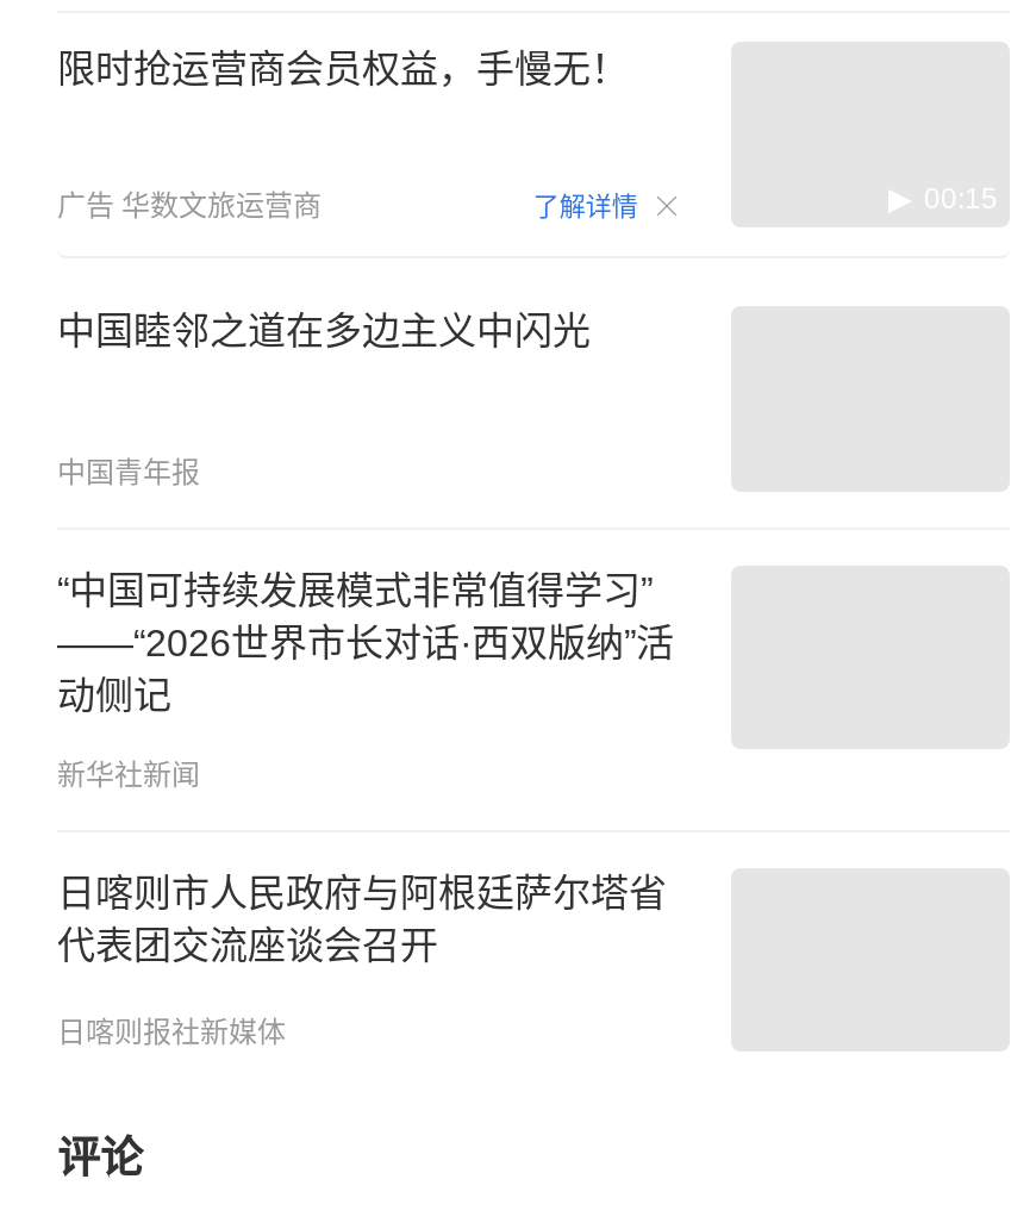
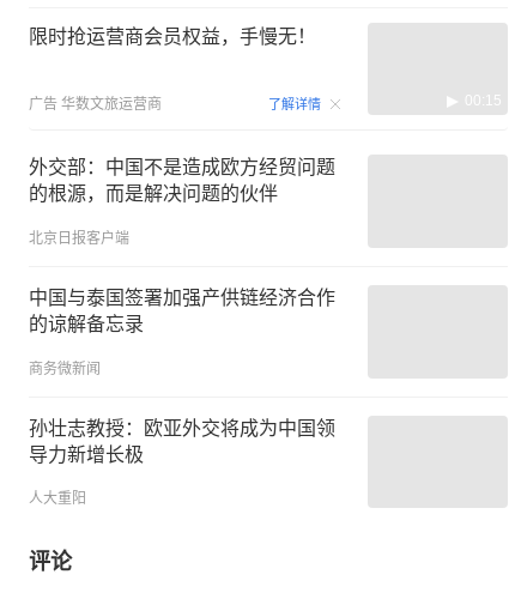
[57,311,591,351] 中国睦邻之道在多边主义中闪光 -> [29,158,335,204] 外交部：中国不是造成欧方经贸问题 | 的根源，而是解决问题的伙伴
[57,455,200,489] 中国青年报 -> [29,230,129,247] 北京日报客户端
[57,569,674,715] “中国可持续发展模式非常值得学习” | ——“2026世界市长对话·西双版纳”活 | 动侧记 -> [29,288,335,334] 中国与泰国签署加强产供链经济合作 | 的谅解备忘录
[57,758,200,791] 新华社新闻 -> [29,360,101,377] 商务微新闻
[57,872,667,965] 日喀则市人民政府与阿根廷萨尔塔省 | 代表团交流座谈会召开 -> [29,418,335,465] 孙壮志教授：欧亚外交将成为中国领 | 导力新增长极
[57,1017,286,1050] 日喀则报社新媒体 -> [29,490,86,507] 人大重阳

